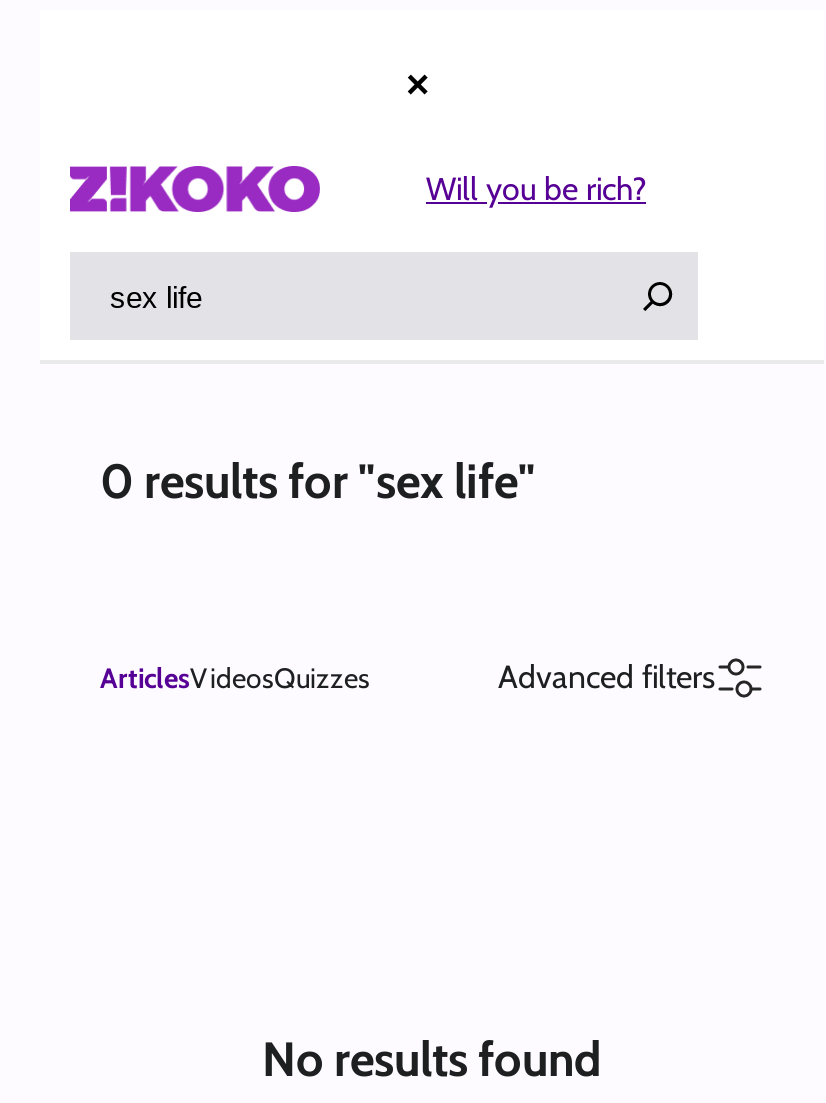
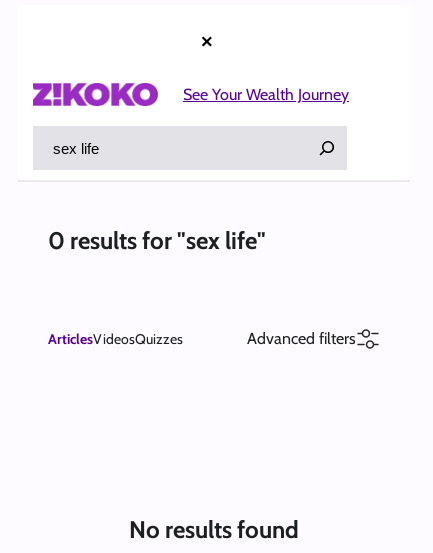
[426,170,646,208] Will you be rich? -> [183,85,349,104] See Your Wealth Journey

